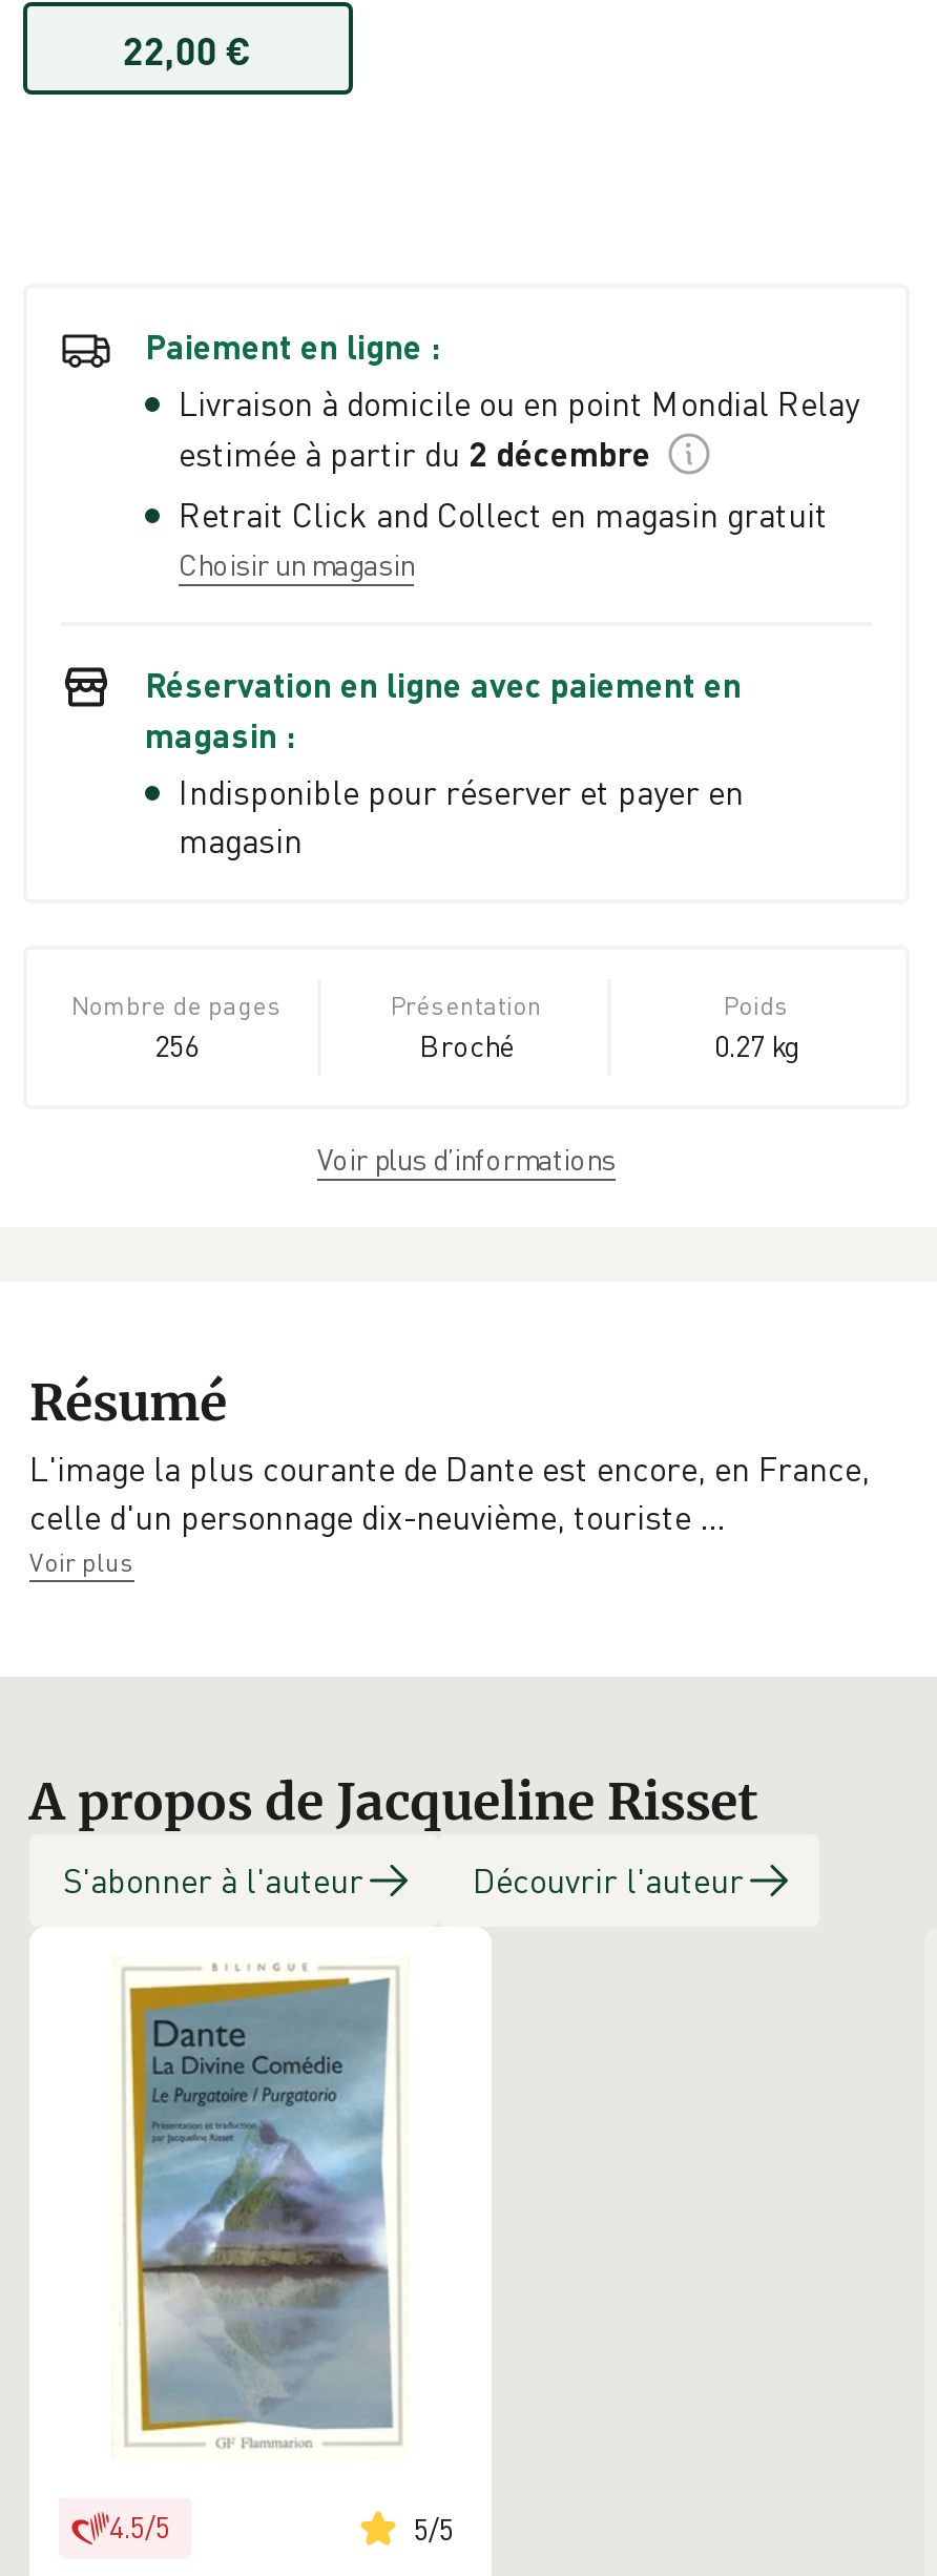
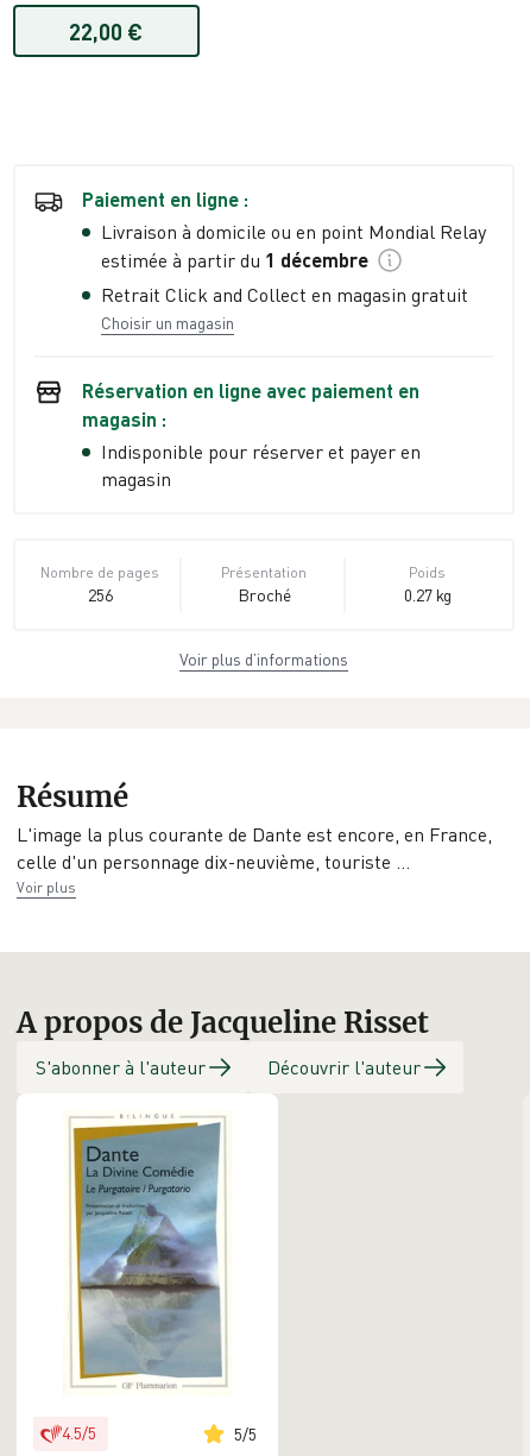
[179,433,651,475] estimée à partir du 2 décembre -> [101,249,368,273] estimée à partir du 1 décembre

